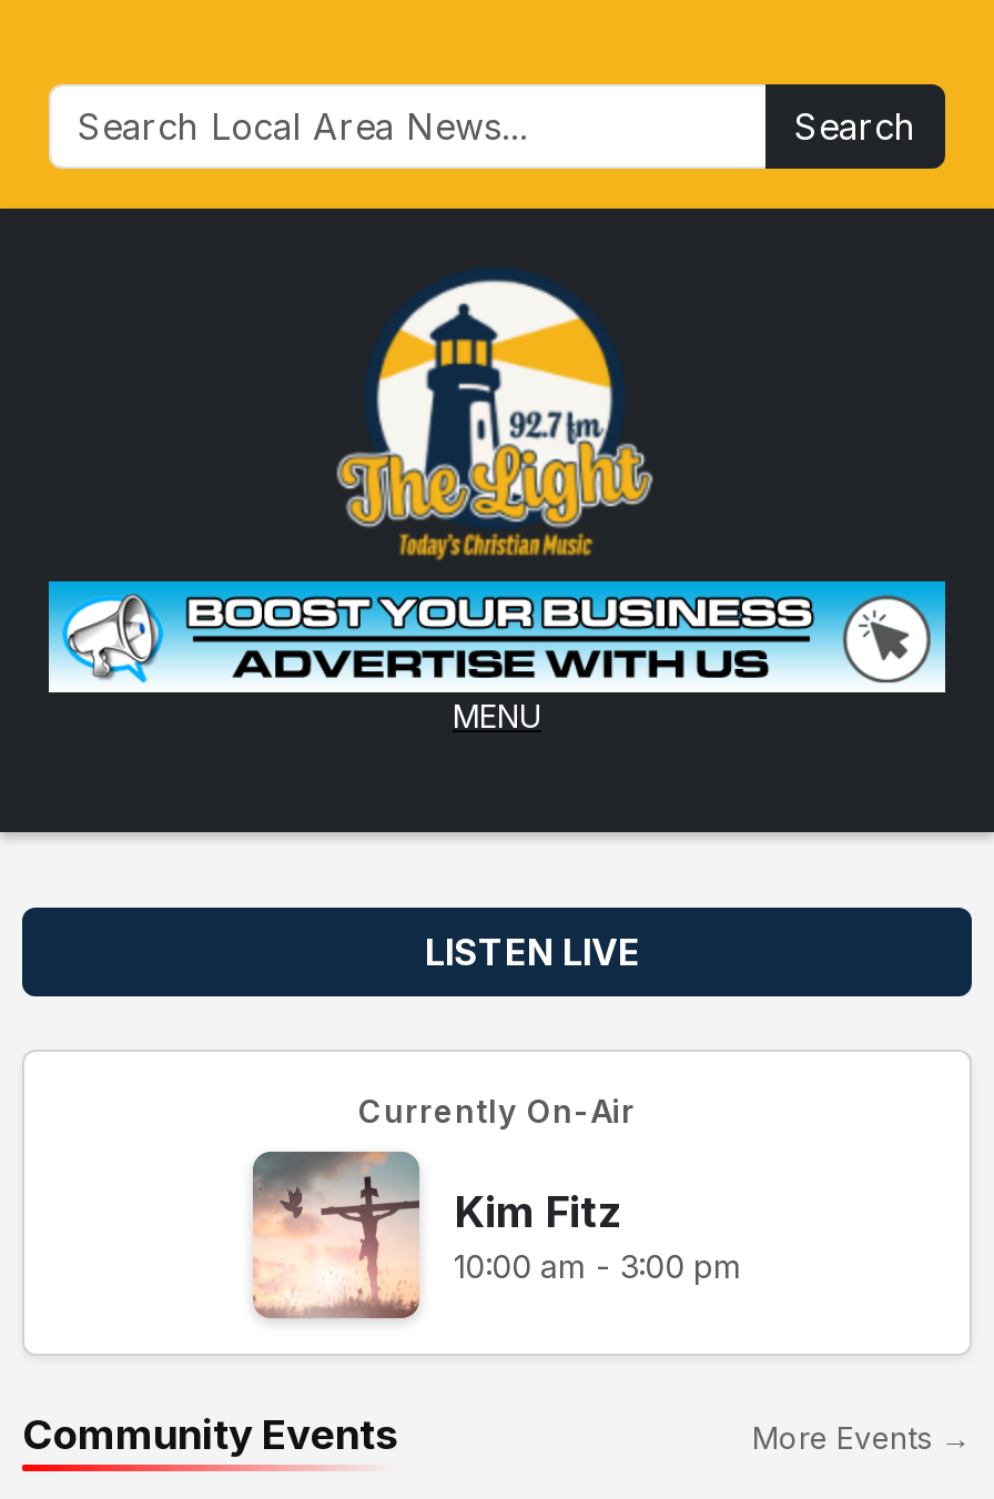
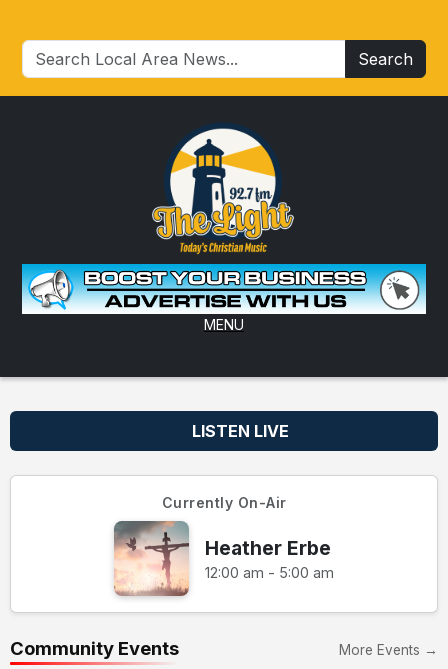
[454,1185,742,1285] Kim Fitz | 10:00 am - 3:00 pm -> [205,536,334,581] Heather Erbe | 12:00 am - 5:00 am

